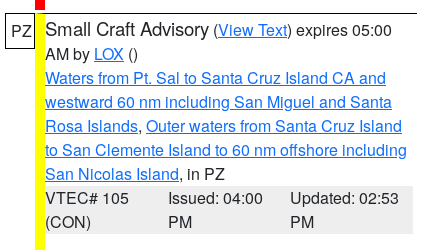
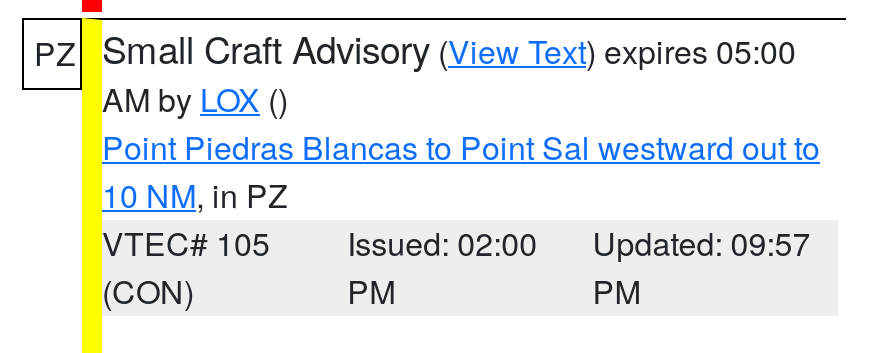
[45,66,407,185] Waters from Pt. Sal to Santa Cruz Island CA and | westward 60 nm including San Miguel and Santa | Rosa Islands, Outer waters from Santa Cruz Island | to San Clemente Island to 60 nm offshore including | San Nicolas Island, in PZ -> [102,124,820,218] Point Piedras Blancas to Point Sal westward out to | 10 NM, in PZ
[168,186,263,209] Issued: 04:00 -> [347,220,537,266] Issued: 02:00
[290,186,399,209] Updated: 02:53 -> [592,220,810,266] Updated: 09:57

